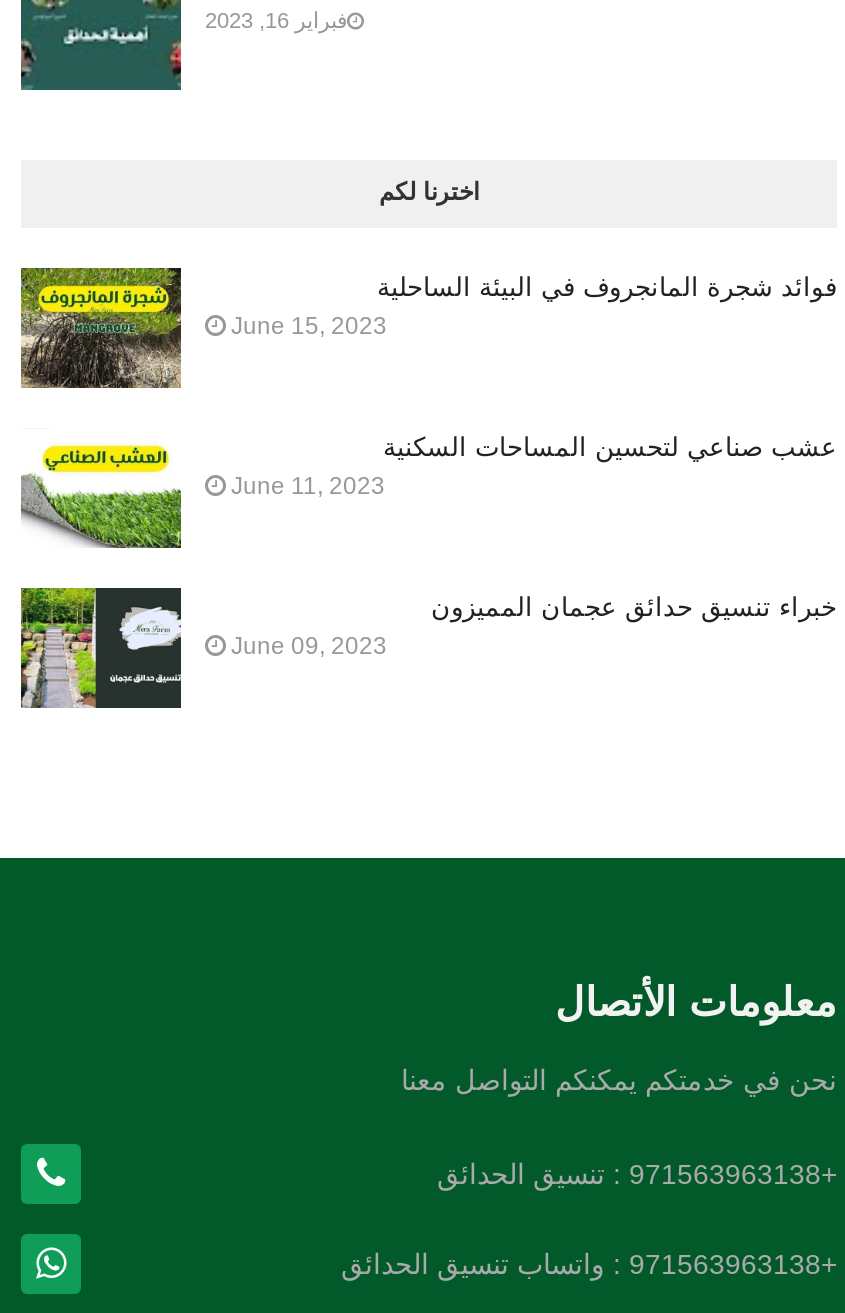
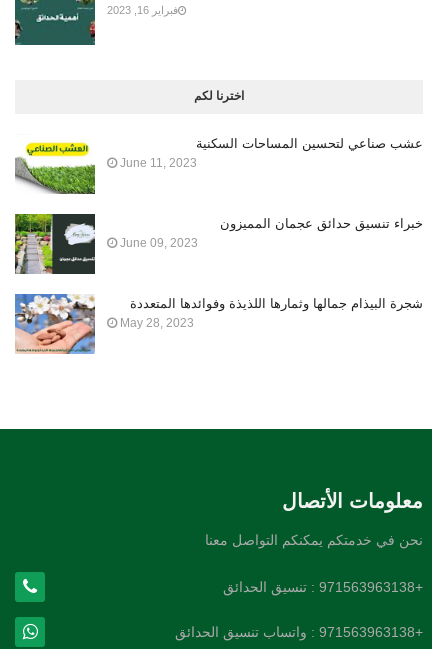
[19,266,837,390] [image] | فوائد شجرة المانجروف في البيئة الساحلية | June 15, 2023 -> none
moved [19,433,837,661] -> [14,136,423,250]: [image] | عشب صناعي لتحسين المساحات السكنية | June 11, 2023 | خبراء تنسيق حدائق عجمان المميزون | June 09, 2023
none -> [14,293,423,355] [image] | شجرة البيذام جمالها وثمارها اللذيذة وفوائدها المتعددة | May 28, 2023

